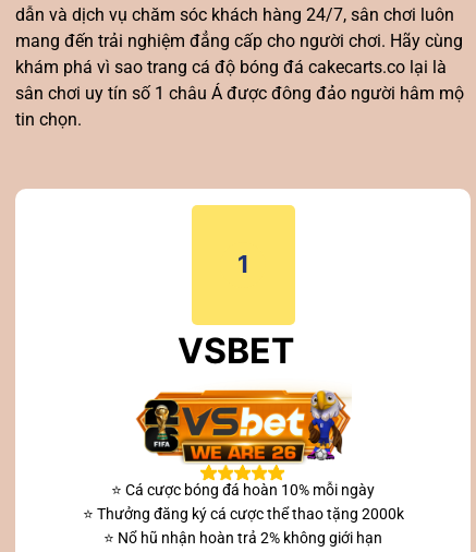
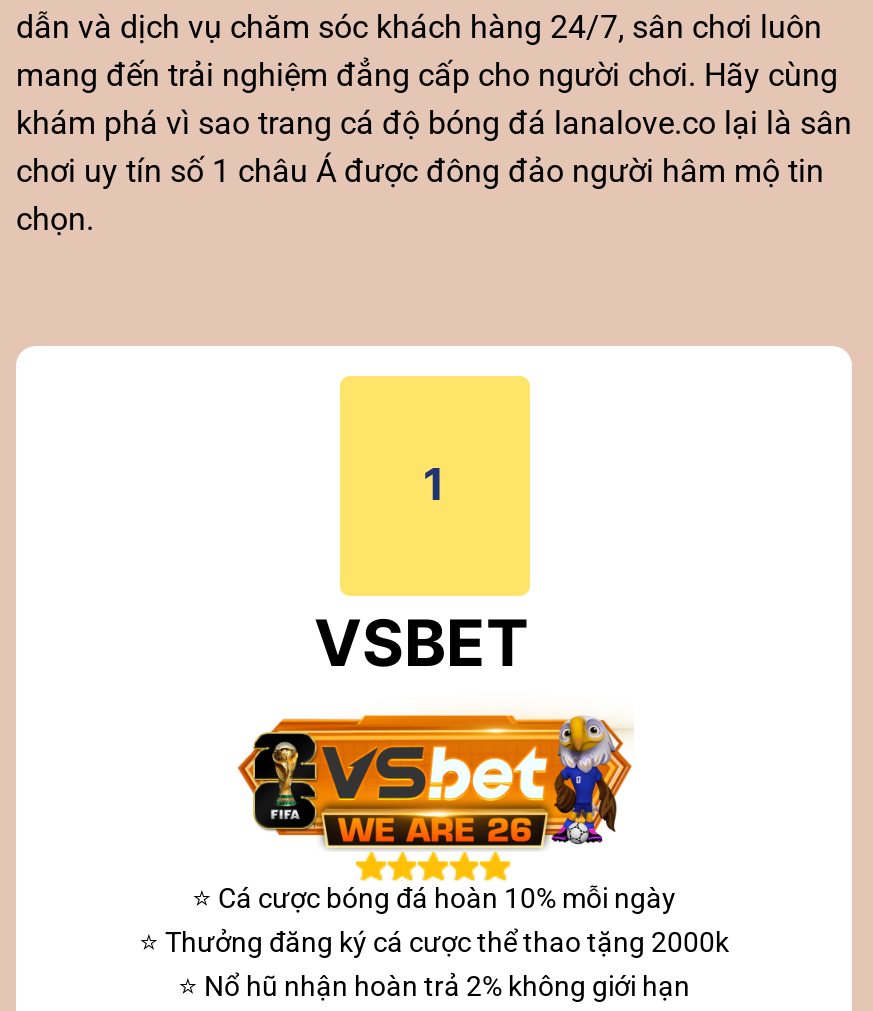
[15,57,464,130] khám phá vì sao trang cá độ bóng đá cakecarts.co lại là | sân chơi uy tín số 1 châu Á được đông đảo người hâm mộ | tin chọn. -> [16,104,852,238] khám phá vì sao trang cá độ bóng đá lanalove.co lại là sân | chơi uy tín số 1 châu Á được đông đảo người hâm mộ tin | chọn.

